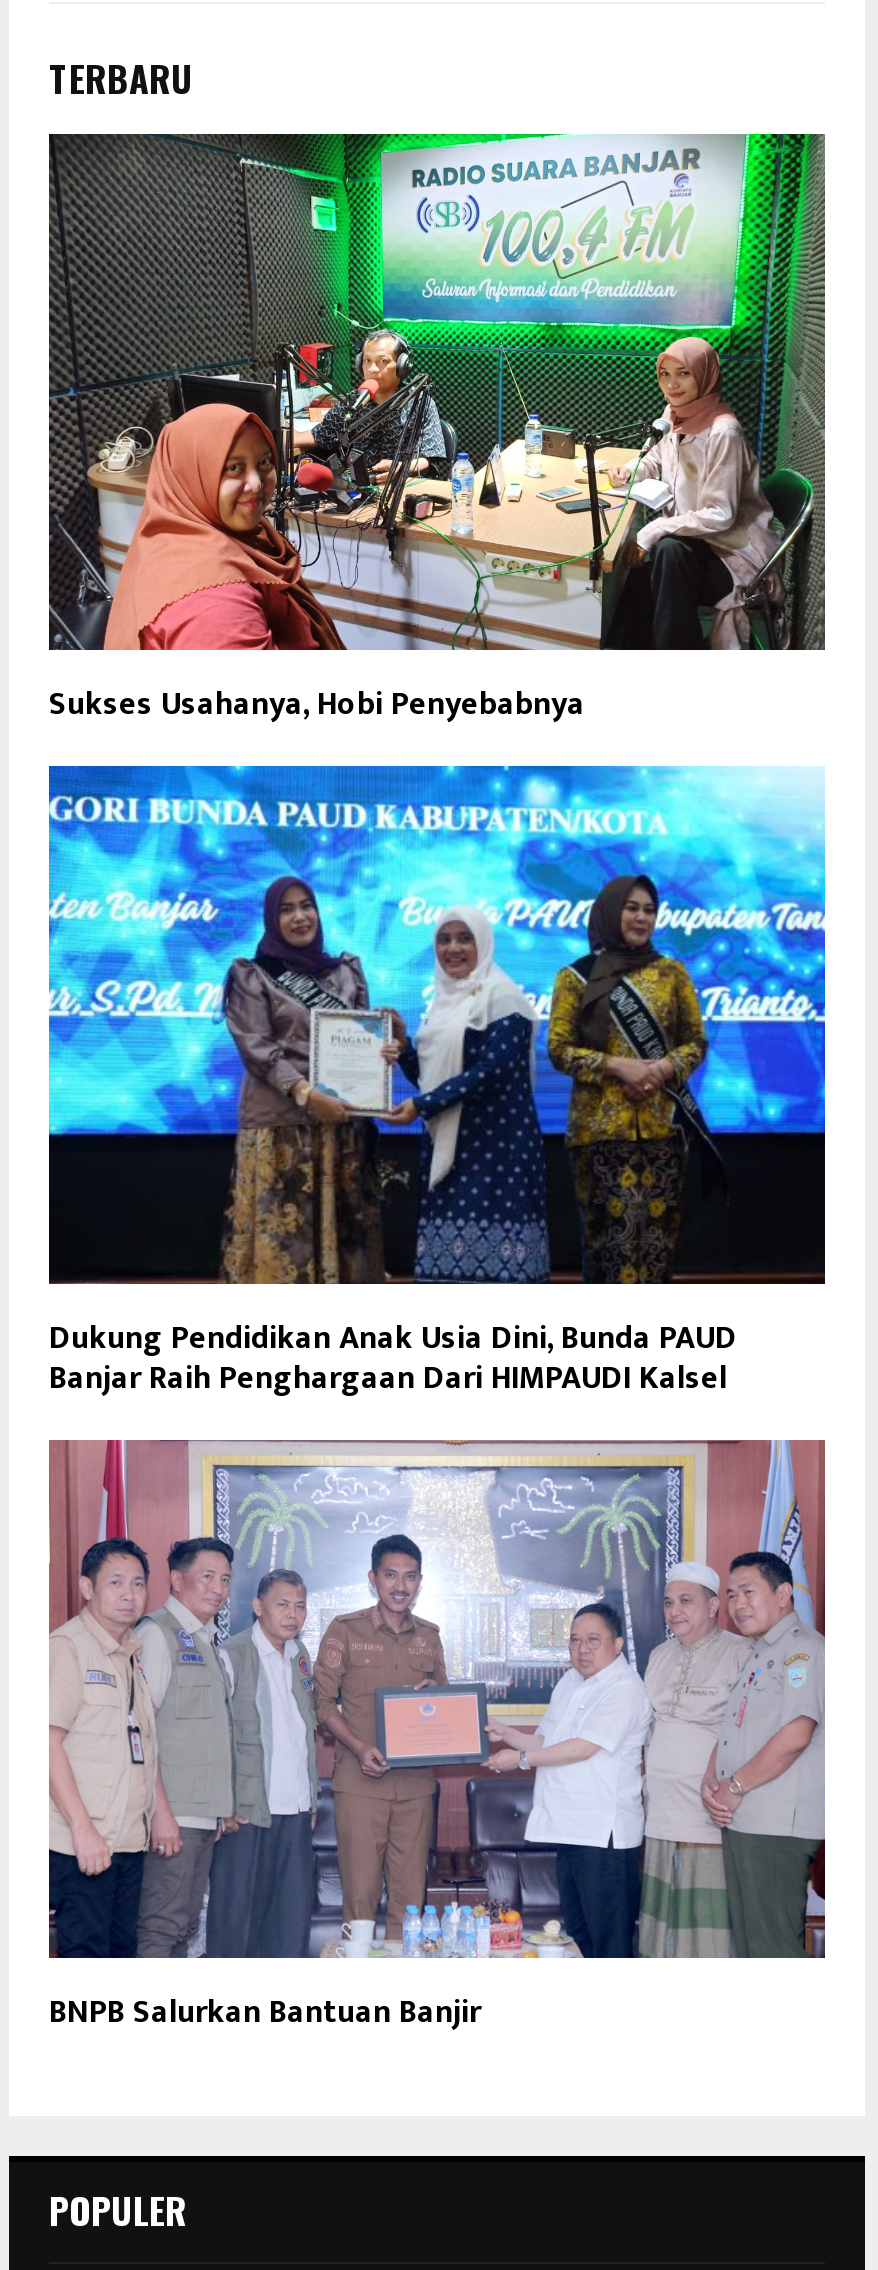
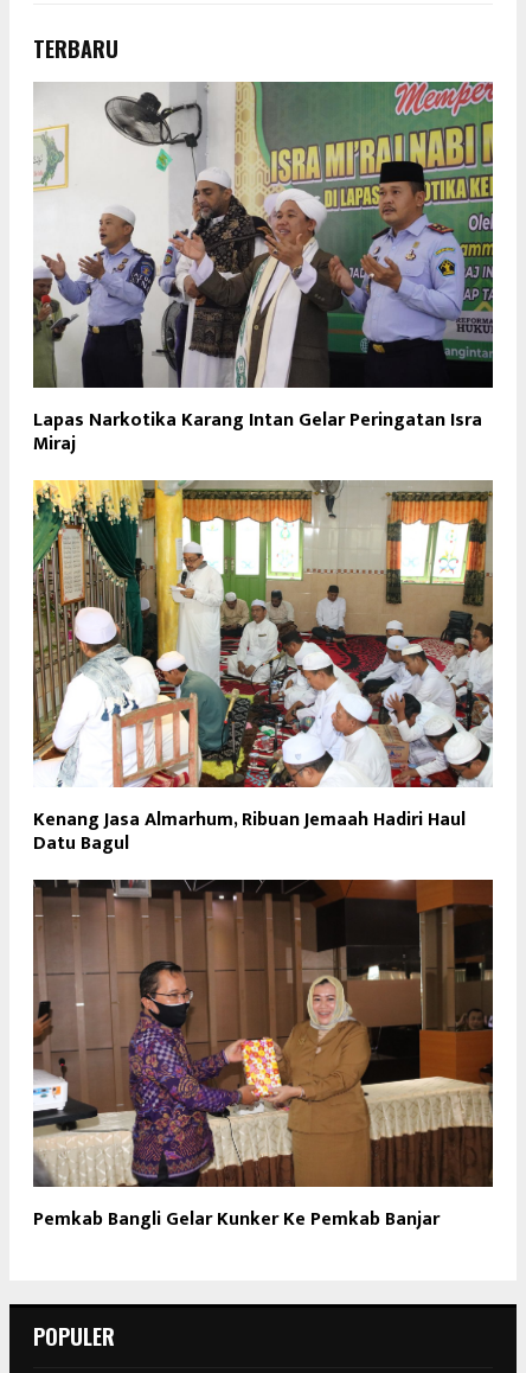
[47,132,825,733] [image] | Sukses Usahanya, Hobi Penyebabnya -> [33,81,493,461] [image] | Lapas Narkotika Karang Intan Gelar Peringatan Isra | Miraj
[47,764,827,1406] [image] | Dukung Pendidikan Anak Usia Dini, Bunda PAUD | Banjar Raih Penghargaan Dari HIMPAUDI Kalsel -> [32,479,494,860] [image] | Kenang Jasa Almarhum, Ribuan Jemaah Hadiri Haul | Datu Bagul
[47,1438,827,2039] [image] | BNPB Salurkan Bantuan Banjir -> [32,879,494,1235] [image] | Pemkab Bangli Gelar Kunker Ke Pemkab Banjar

